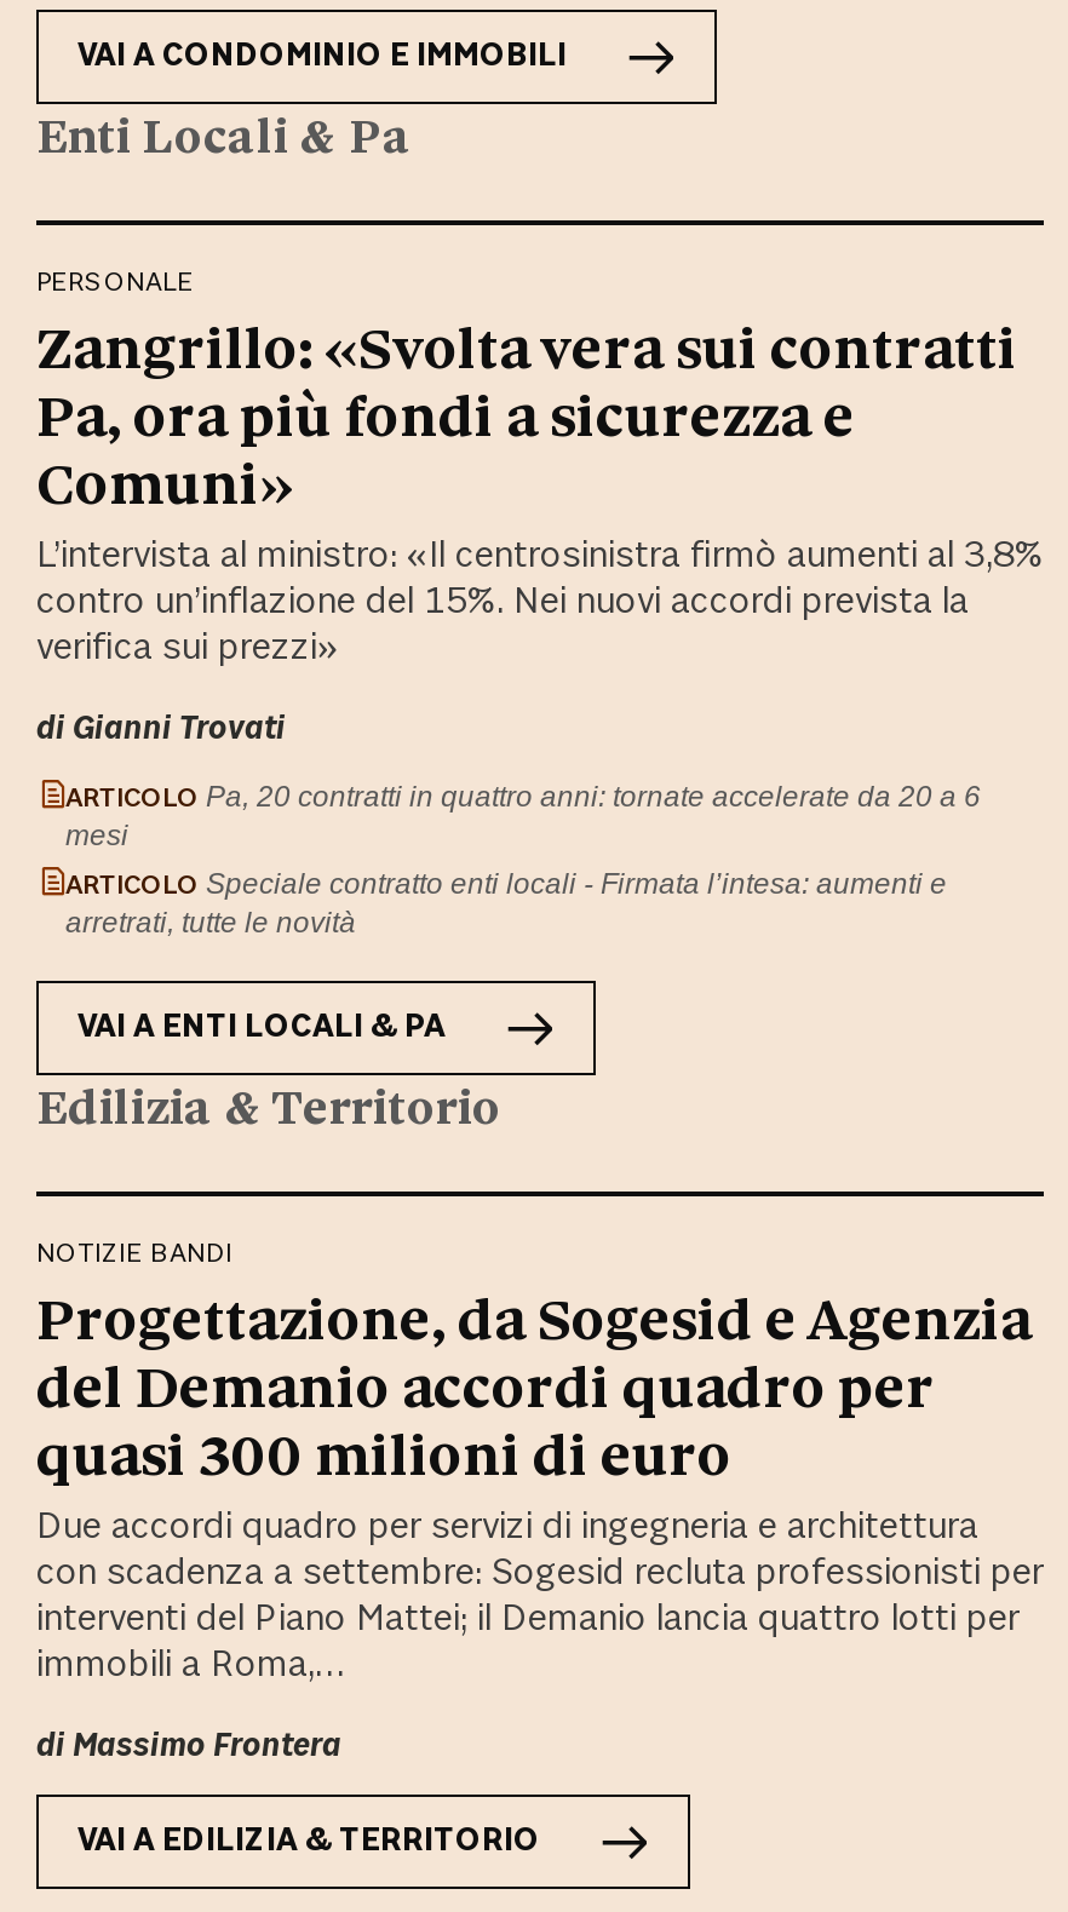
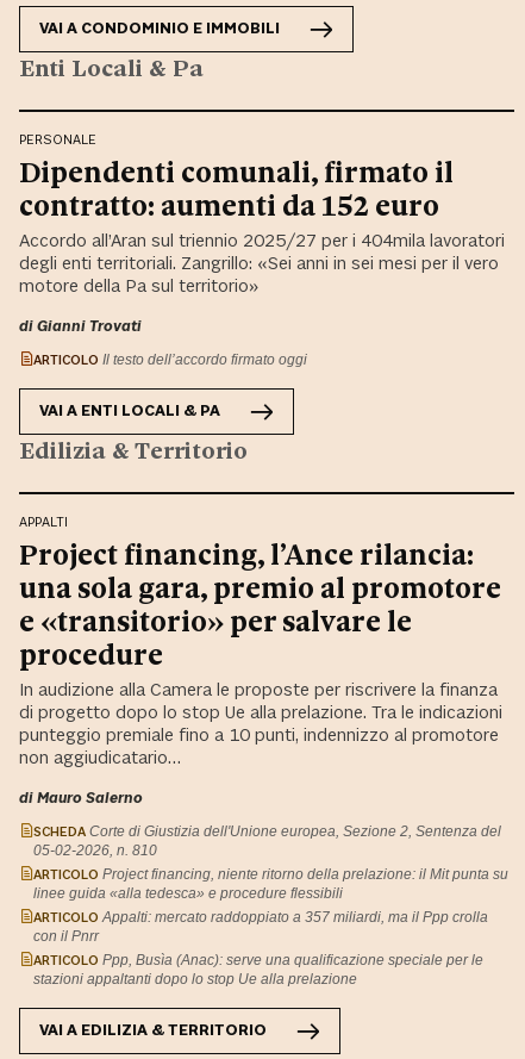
[36,303,1044,671] Zangrillo: «Svolta vera sui contratti | Pa, ora più fondi a sicurezza e | Comuni» | L’intervista al ministro: «Il centrosinistra firmò aumenti al 3,8% | contro un’inflazione del 15%. Nei nuovi accordi prevista la | verifica sui prezzi» -> [19,150,505,298] Dipendenti comunali, firmato il | contratto: aumenti da 152 euro | Accordo all’Aran sul triennio 2025/27 per i 404mila lavoratori | degli enti territoriali. Zangrillo: «Sei anni in sei mesi per il vero | motore della Pa sul territorio»
moved [36,710,286,749] -> [19,317,142,336]: di Gianni Trovati
[65,780,981,940] ARTICOLO Pa, 20 contratti in quattro anni: tornate accelerate da 20 a 6 | mesi | ARTICOLO Speciale contratto enti locali - Firmata l’intesa: aumenti e | arretrati, tutte le novità -> [33,352,307,370] ARTICOLO Il testo dell’accordo firmato oggi
moved [36,1008,501,1139] -> [19,402,248,466]: VAI A ENTI LOCALI & PA | Edilizia & Territorio
[36,1234,1044,1766] NOTIZIE BANDI | Progettazione, da Sogesid e Agenzia | del Demanio accordi quadro per | quasi 300 milioni di euro | Due accordi quadro per servizi di ingegneria e architettura | con scadenza a settembre: Sogesid recluta professionisti per | interventi del Piano Mattei; il Demanio lancia quattro lotti per | immobili a Roma,… | di Massimo Frontera -> [19,513,508,988] APPALTI | Project financing, l’Ance rilancia: | una sola gara, premio al promotore | e «transitorio» per salvare le | procedure | In audizione alla Camera le proposte per riscrivere la finanza | di progetto dopo lo stop Ue alla prelazione. Tra le indicazioni | punteggio premiale fino a 10 punti, indennizzo al promotore | non aggiudicatario… | di Mauro Salerno | SCHEDA Corte di Giustizia dell'Unione europea, Sezione 2, Sentenza del | 05-02-2026, n. 810 | ARTICOLO Project financing, niente ritorno della prelazione: il Mit punta su | linee guida «alla tedesca» e procedure flessibili | ARTICOLO Appalti: mercato raddoppiato a 357 miliardi, ma il Ppp crolla | con il Pnrr | ARTICOLO Ppp, Busìa (Anac): serve una qualificazione speciale per le | stazioni appaltanti dopo lo stop Ue alla prelazione

